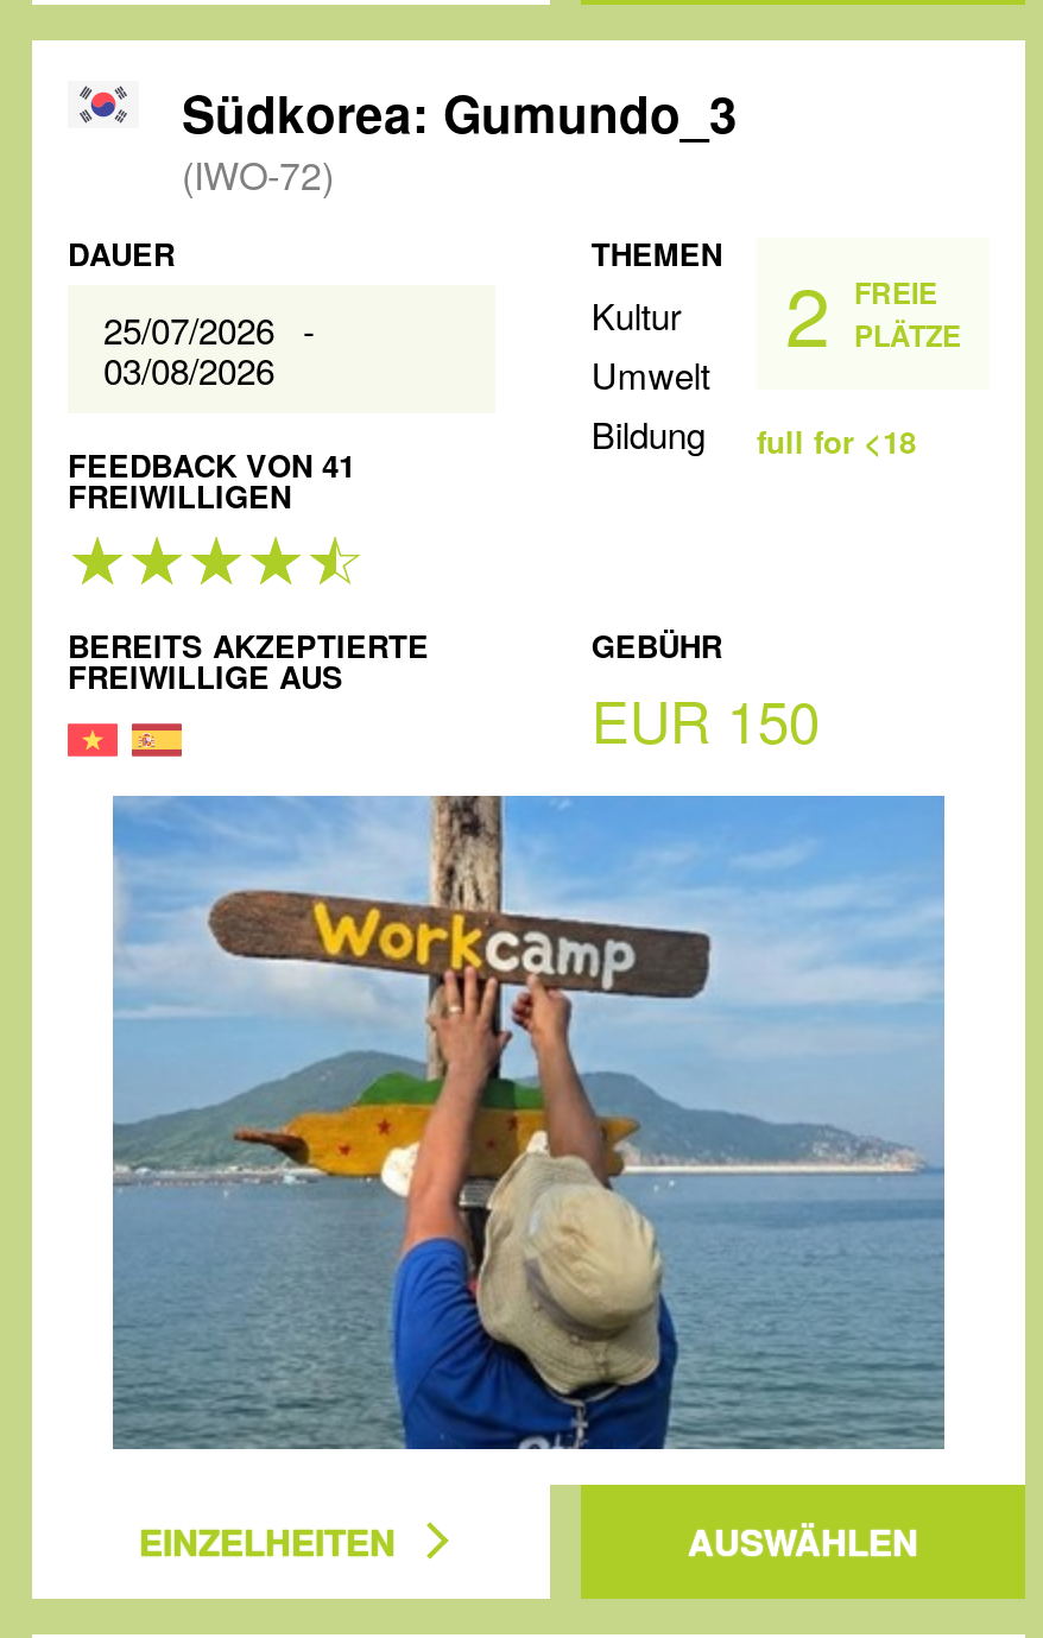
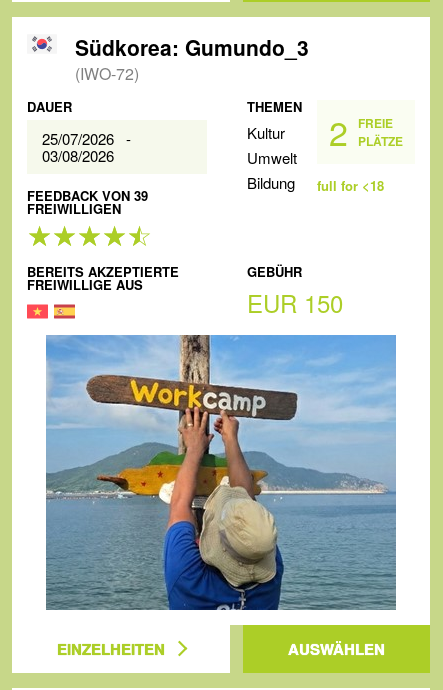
[68,442,355,487] FEEDBACK VON 41 -> [27,186,148,205] FEEDBACK VON 39

